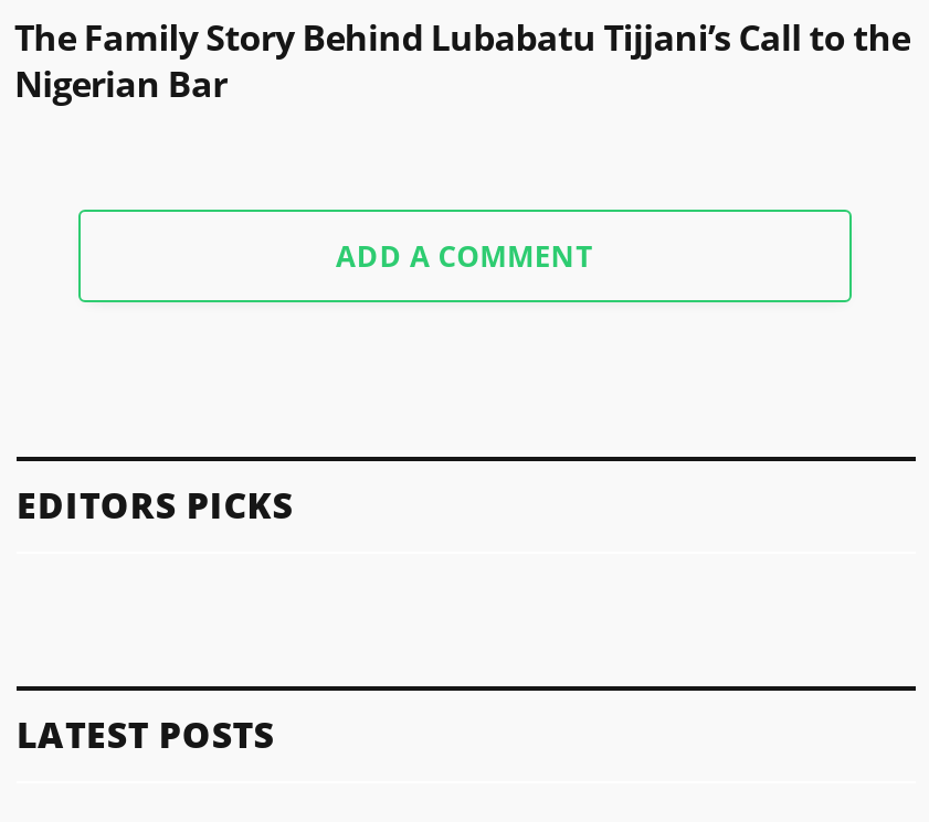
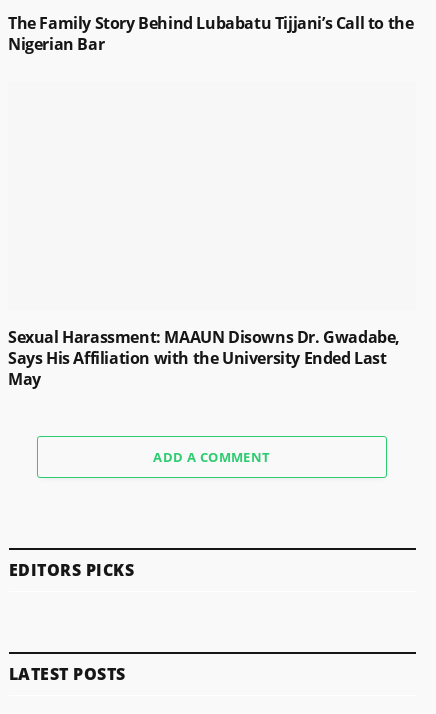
none -> [8,326,400,390] Sexual Harassment: MAAUN Disowns Dr. Gwadabe, | Says His Affiliation with the University Ended Last | May

